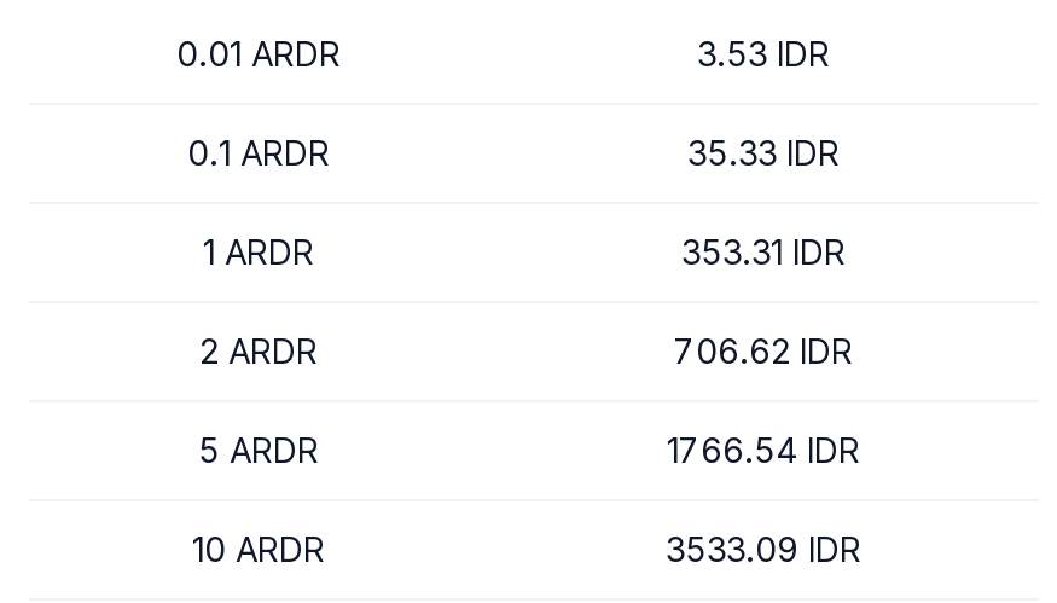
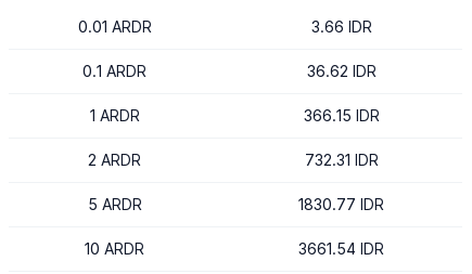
[697,33,830,74] 3.53 IDR -> [311,17,372,36] 3.66 IDR
[687,132,840,173] 35.33 IDR -> [307,62,376,80] 36.62 IDR
[681,231,846,272] 353.31 IDR -> [303,106,379,125] 366.15 IDR
[674,330,853,371] 706.62 IDR -> [304,151,378,169] 732.31 IDR
[667,429,860,470] 1766.54 IDR -> [298,195,384,213] 1830.77 IDR
[666,528,861,569] 3533.09 IDR -> [298,239,384,258] 3661.54 IDR

